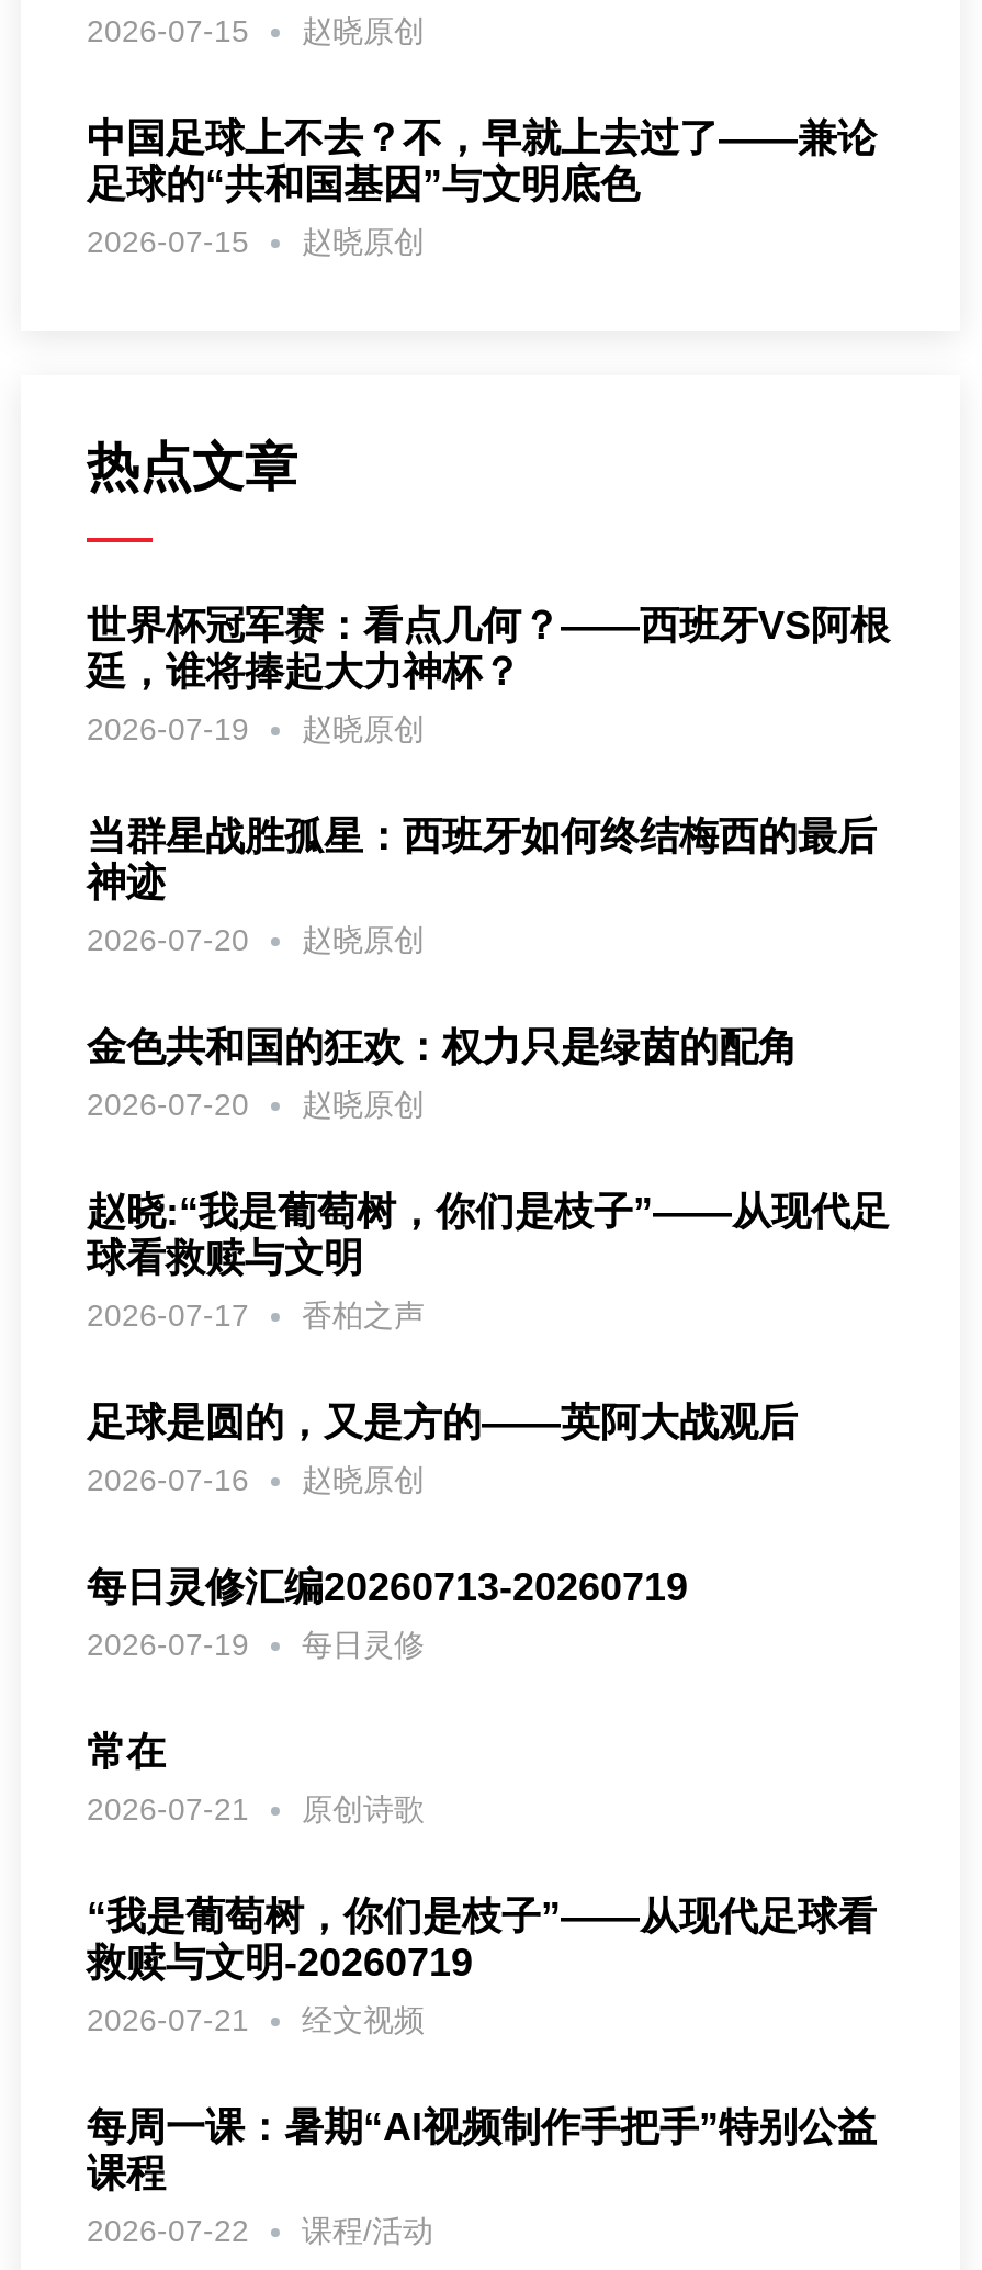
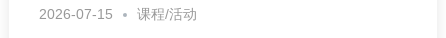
[87,13,877,259] 赵晓原创 | 中国足球上不去？不，早就上去过了——兼论 | 足球的“共和国基因”与文明底色 | 2026-07-15 | 赵晓原创 -> none
[87,436,890,2248] 热点文章 | 世界杯冠军赛：看点几何？——西班牙VS阿根 | 廷，谁将捧起大力神杯？ | 2026-07-19 | 赵晓原创 | 当群星战胜孤星：西班牙如何终结梅西的最后 | 神迹 | 2026-07-20 | 赵晓原创 | 金色共和国的狂欢：权力只是绿茵的配角 | 2026-07-20 | 赵晓原创 | 赵晓:“我是葡萄树，你们是枝子”——从现代足 | 球看救赎与文明 | 2026-07-17 | 香柏之声 | 足球是圆的，又是方的——英阿大战观后 | 2026-07-16 | 赵晓原创 | 每日灵修汇编20260713-20260719 | 2026-07-19 | 每日灵修 | 常在 | 2026-07-21 | 原创诗歌 | “我是葡萄树，你们是枝子”——从现代足球看 | 救赎与文明-20260719 | 2026-07-21 | 经文视频 | 每周一课：暑期“AI视频制作手把手”特别公益 | 课程 | 2026-07-22 -> none

